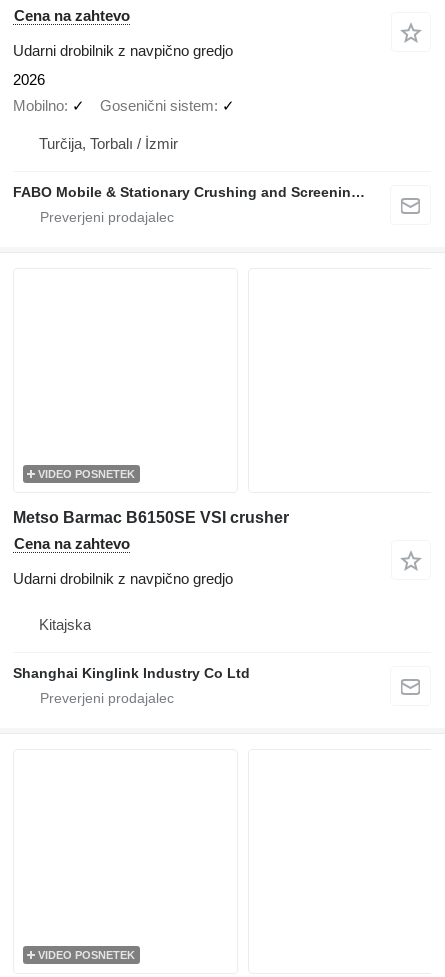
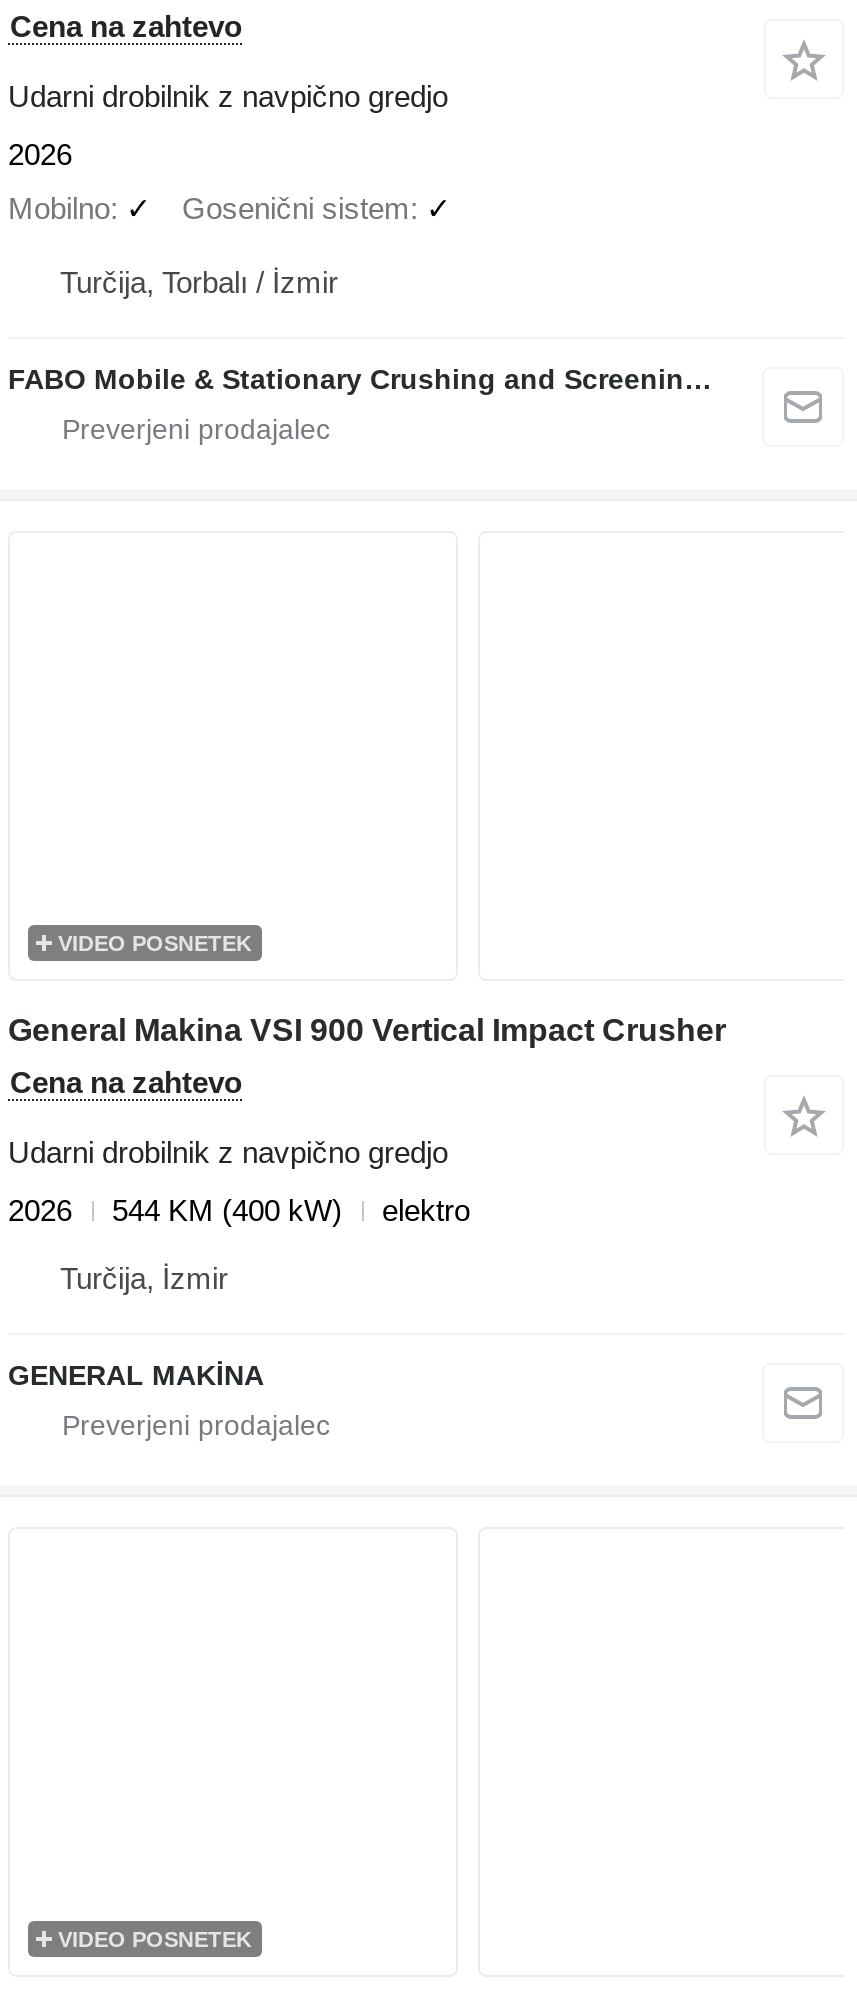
[13,509,289,526] Metso Barmac B6150SE VSI crusher -> [8,1014,726,1048] General Makina VSI 900 Vertical Impact Crusher
[13,616,250,681] Kitajska | Shanghai Kinglink Industry Co Ltd -> [8,1194,470,1392] 2026 | 544 KM (400 kW) | elektro | Turčija, İzmir | GENERAL MAKİNA

